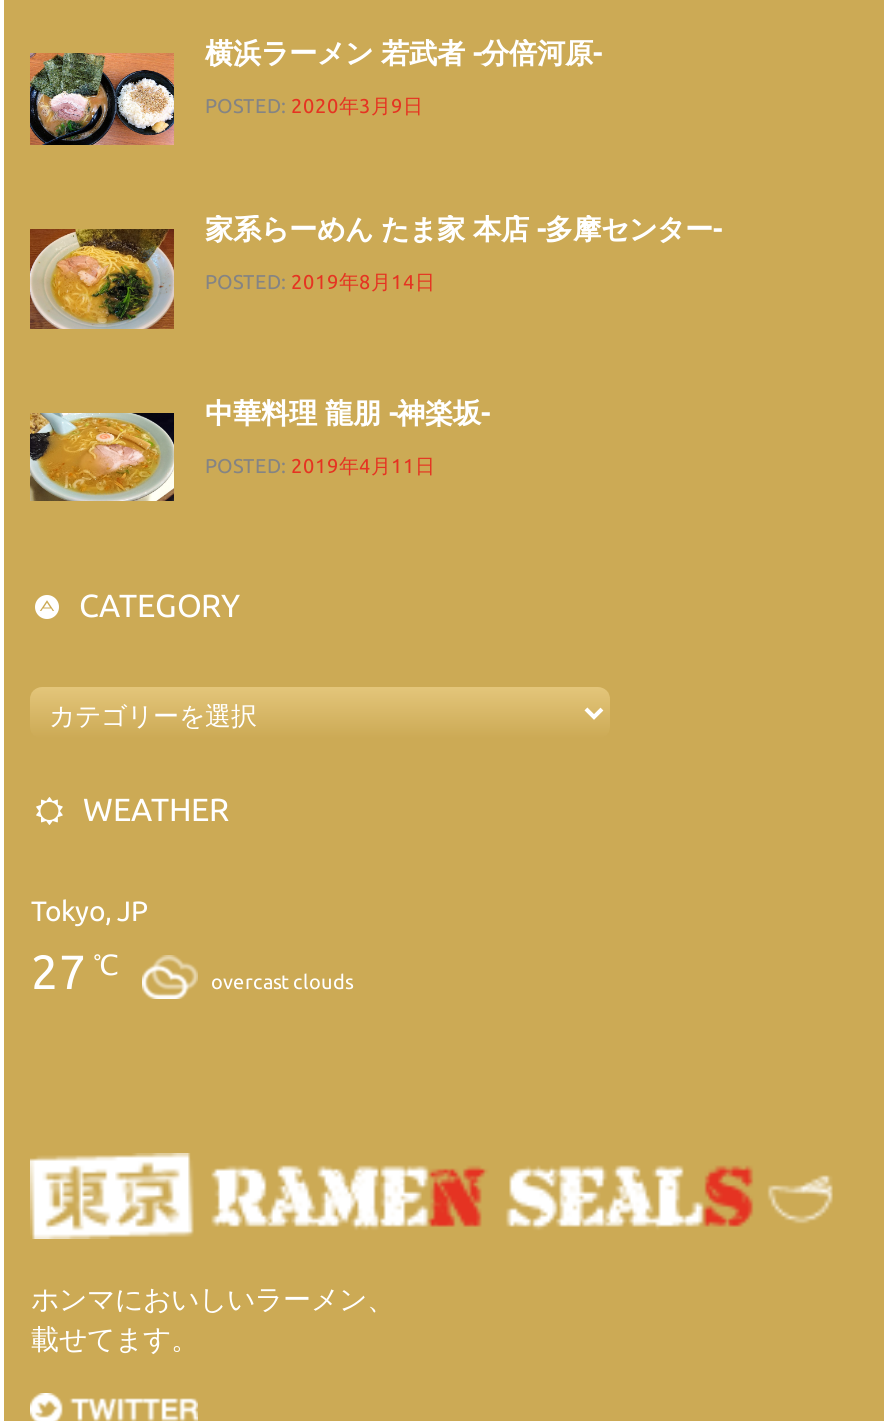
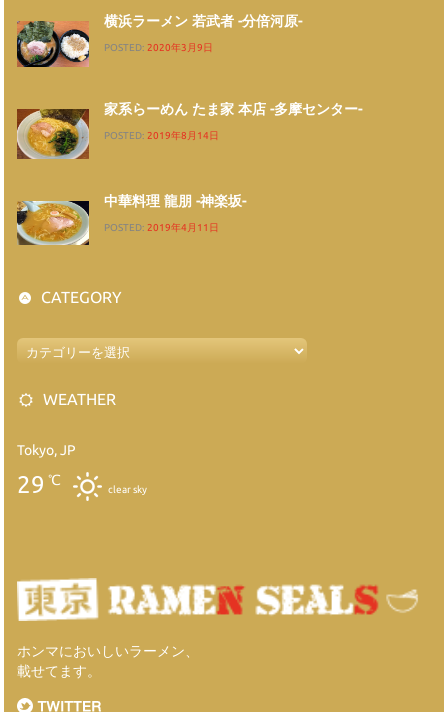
[31,945,353,999] 27 ℃ | overcast clouds -> [17,470,147,497] 29 ℃ | clear sky

